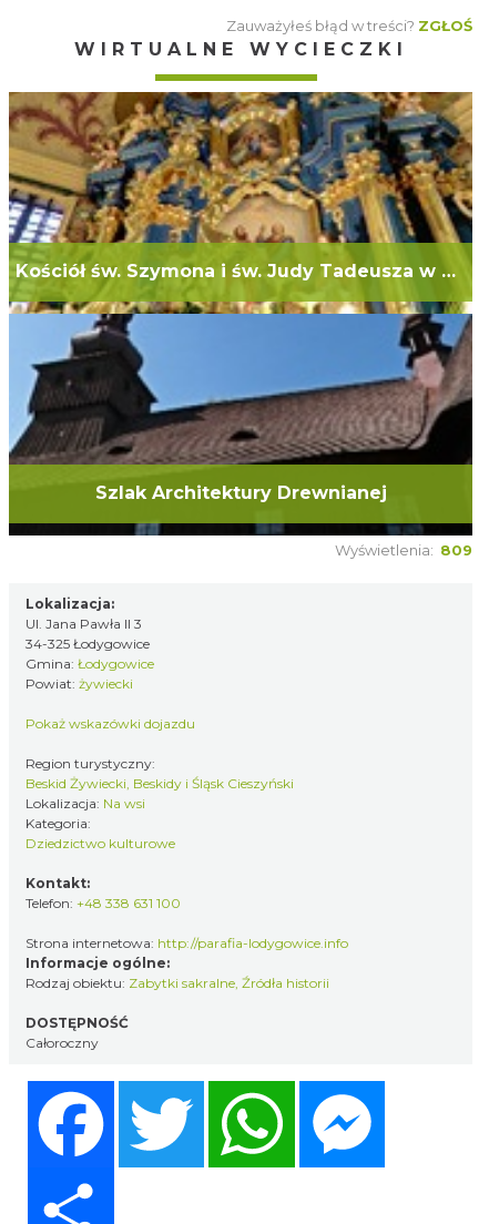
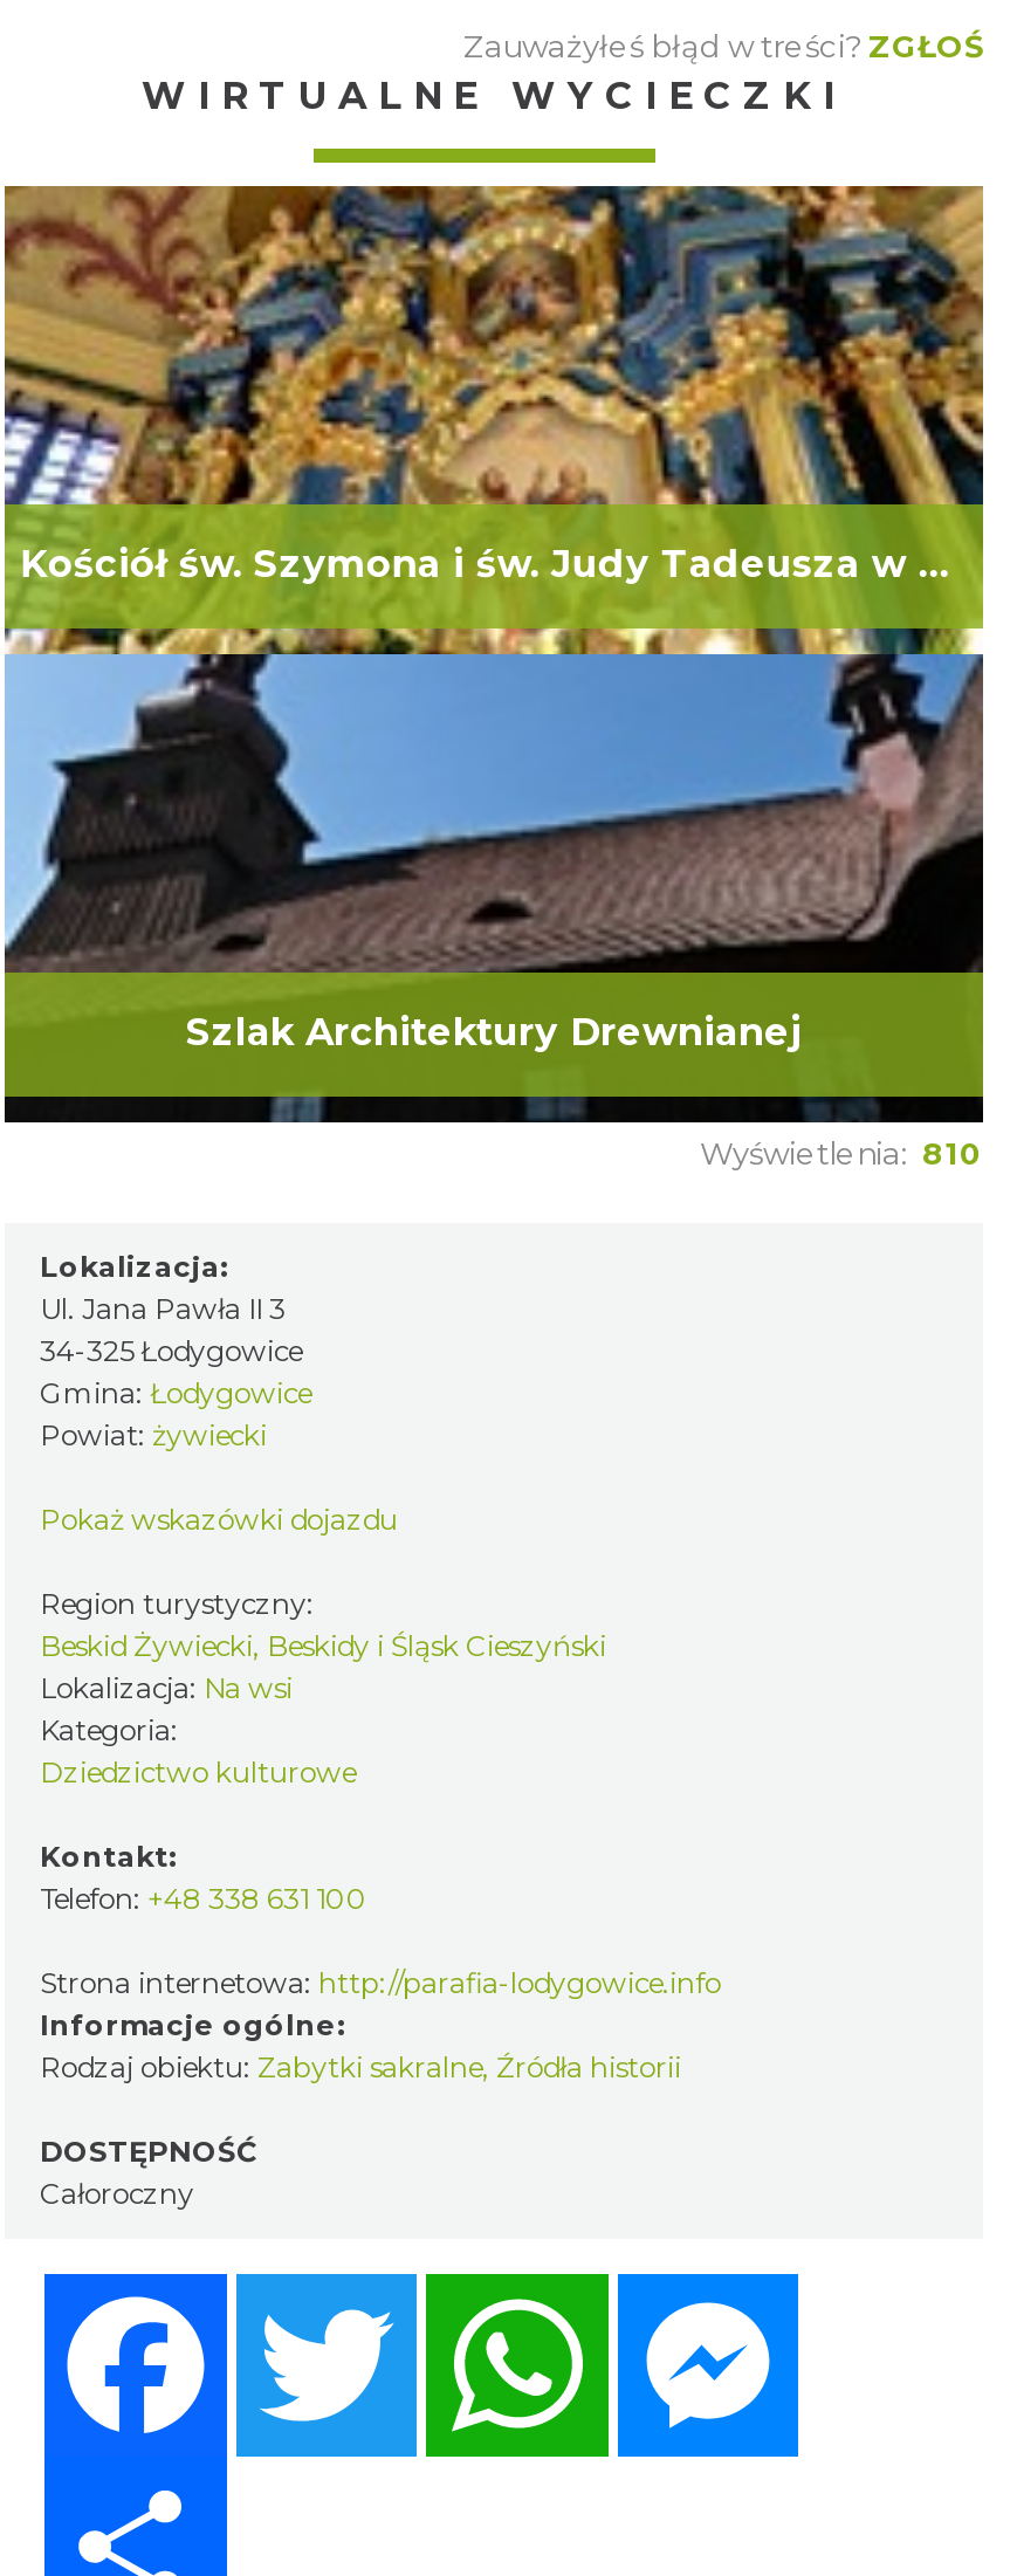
[335,541,472,559] Wyświetlenia: 809 -> [700,1134,983,1172] Wyświetlenia: 810

